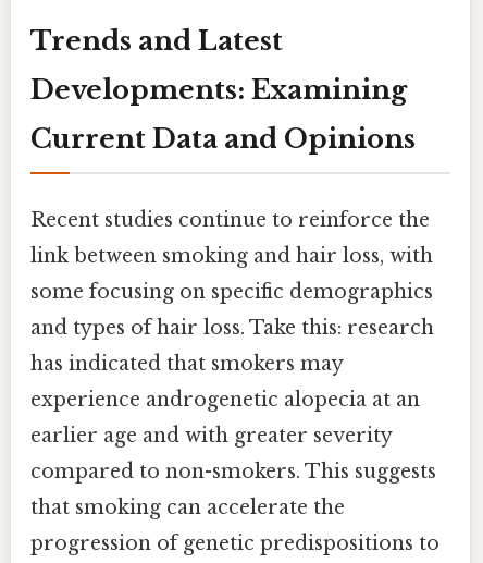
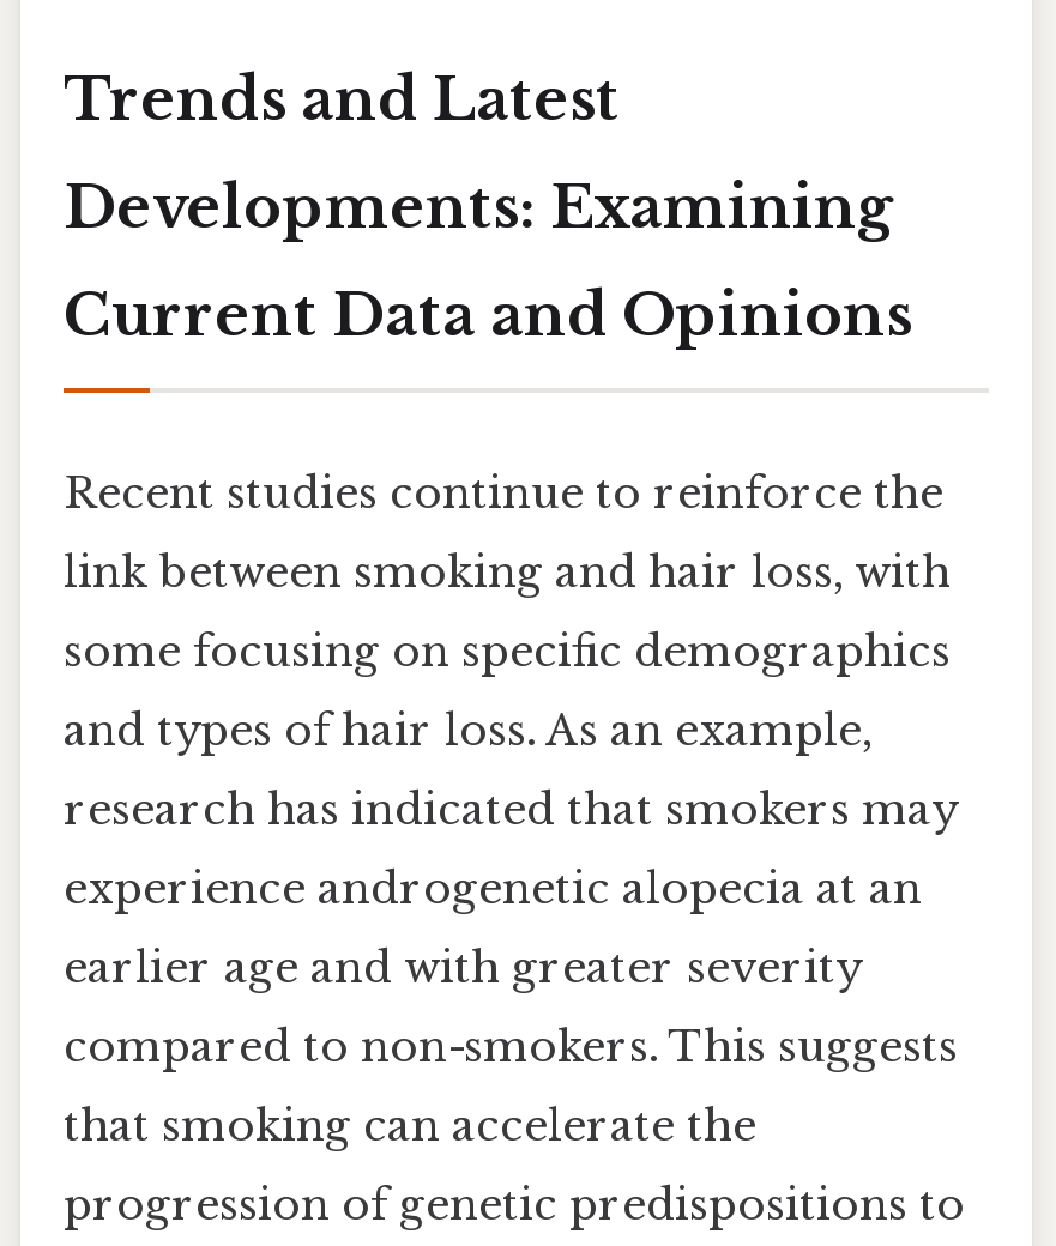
[30,316,434,340] and types of hair loss. Take this: research -> [64,704,871,757] and types of hair loss. As an example,
[30,352,343,376] has indicated that smokers may -> [64,784,955,836] research has indicated that smokers may

